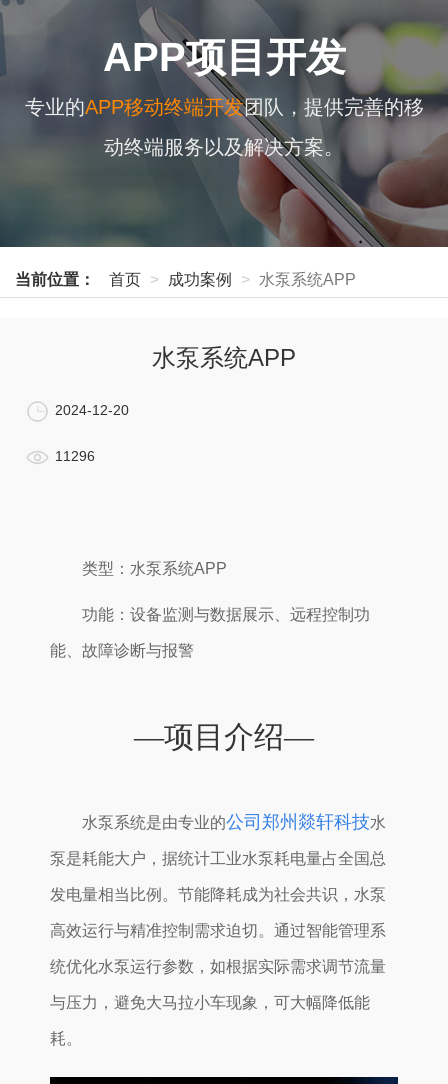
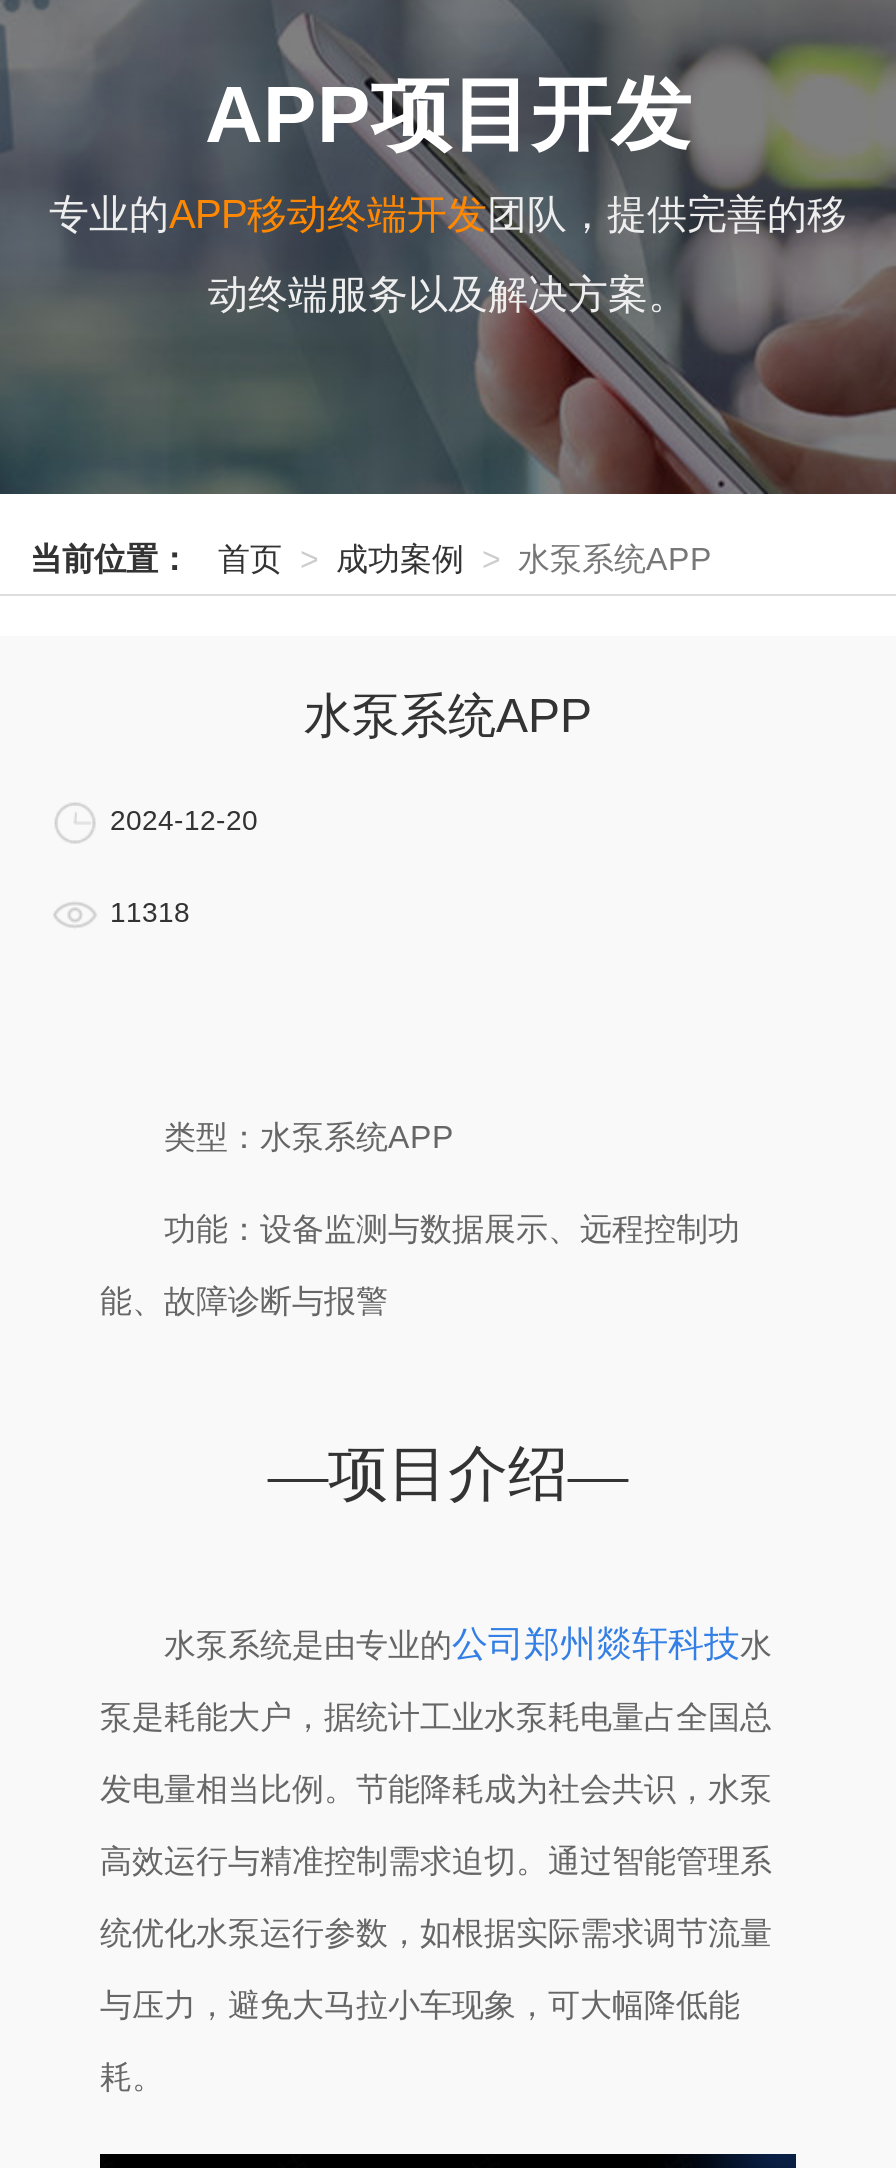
[55,448,95,464] 11296 -> [110,896,190,928] 11318

